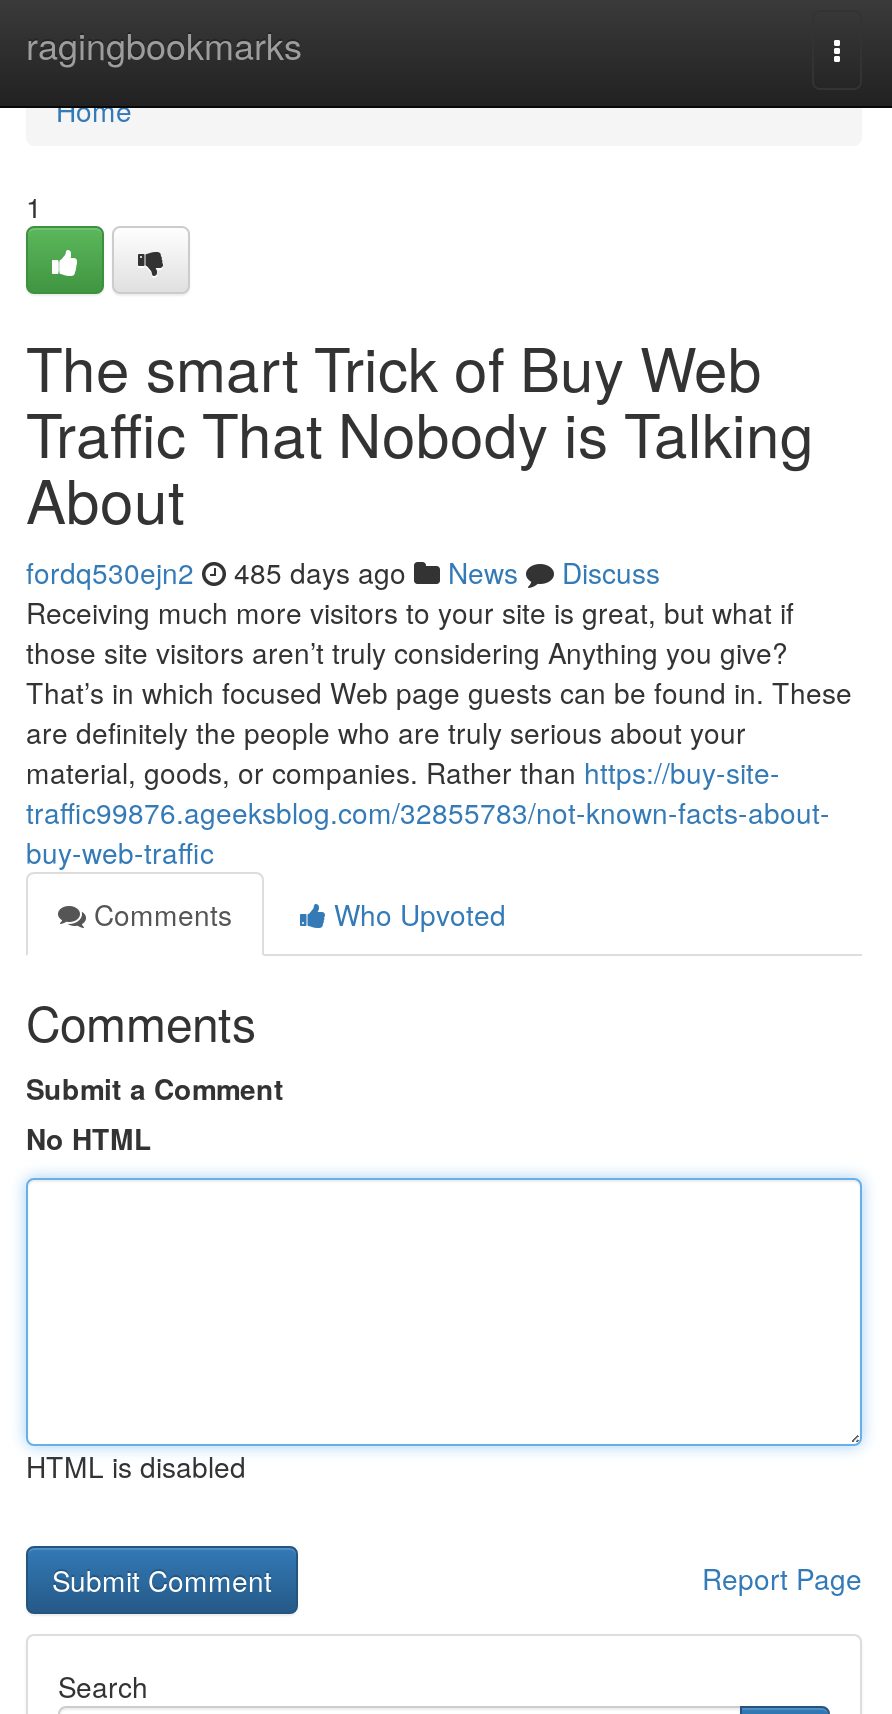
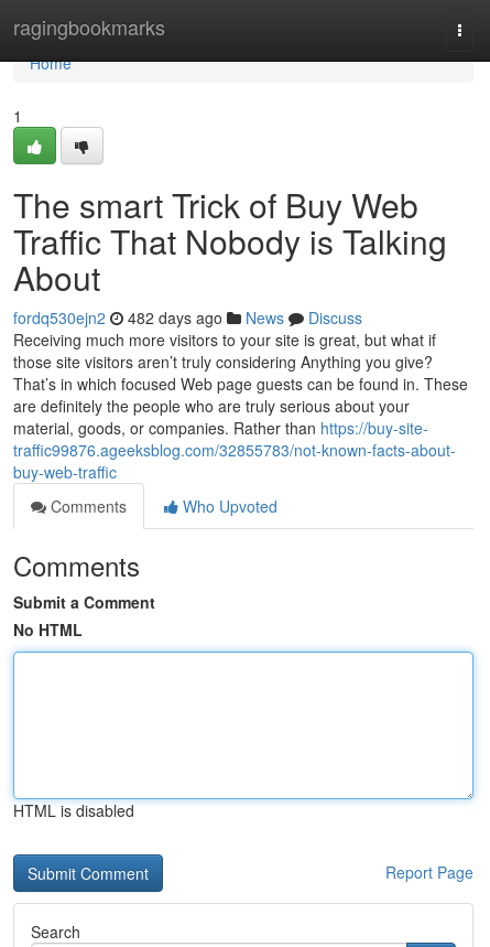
[26,552,660,592] fordq530ejn2 485 days ago News Discuss -> [13,306,362,329] fordq530ejn2 482 days ago News Discuss

